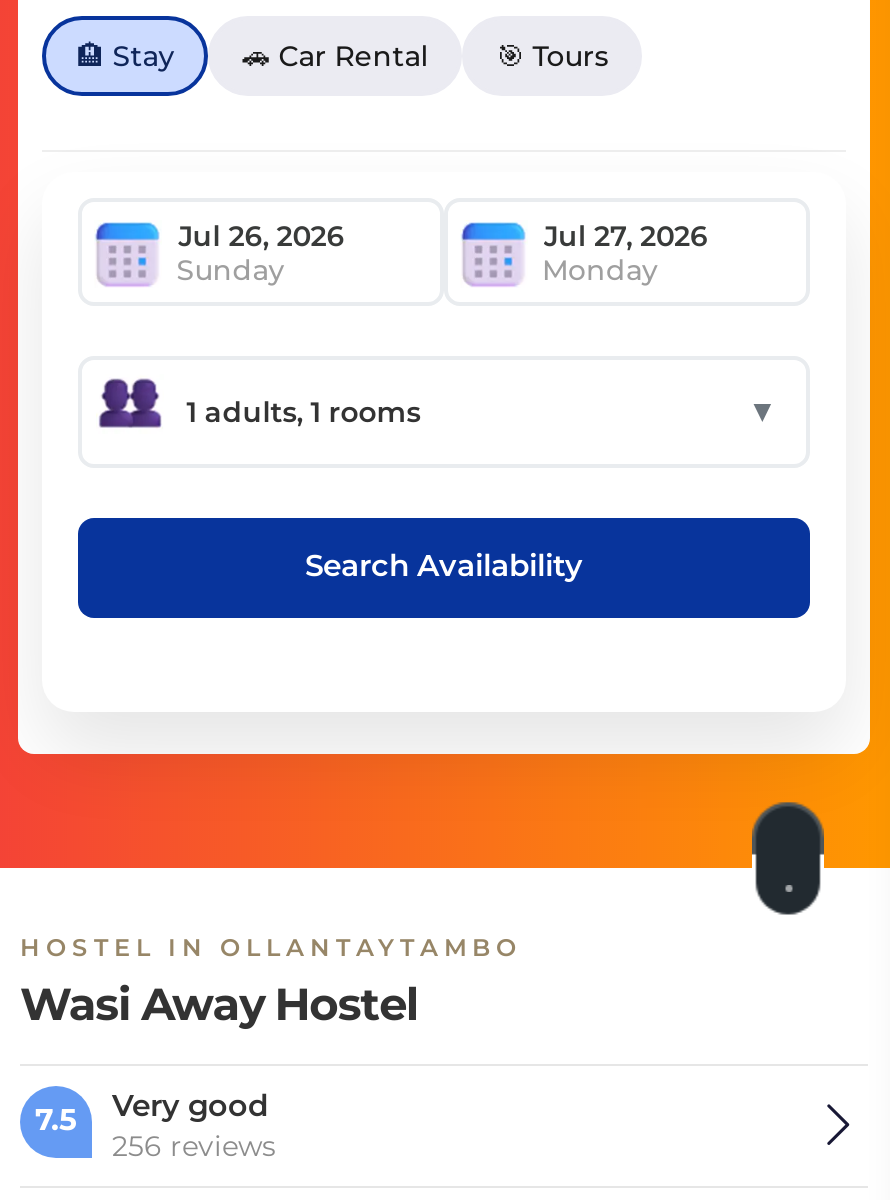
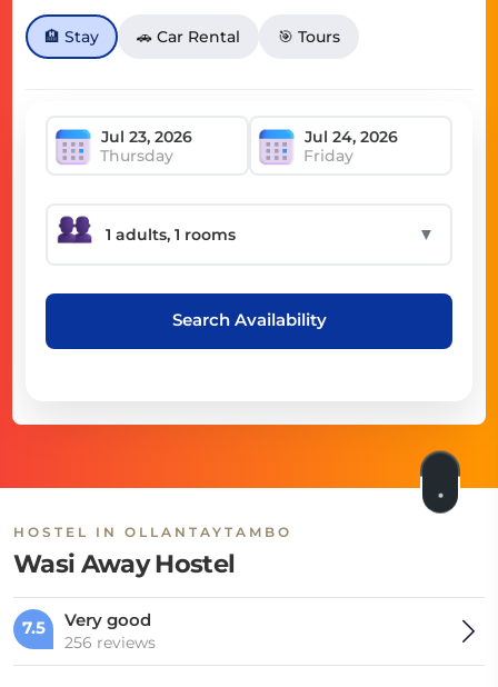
[176,252,658,288] Sunday | Monday -> [100,146,353,166] Thursday | Friday

